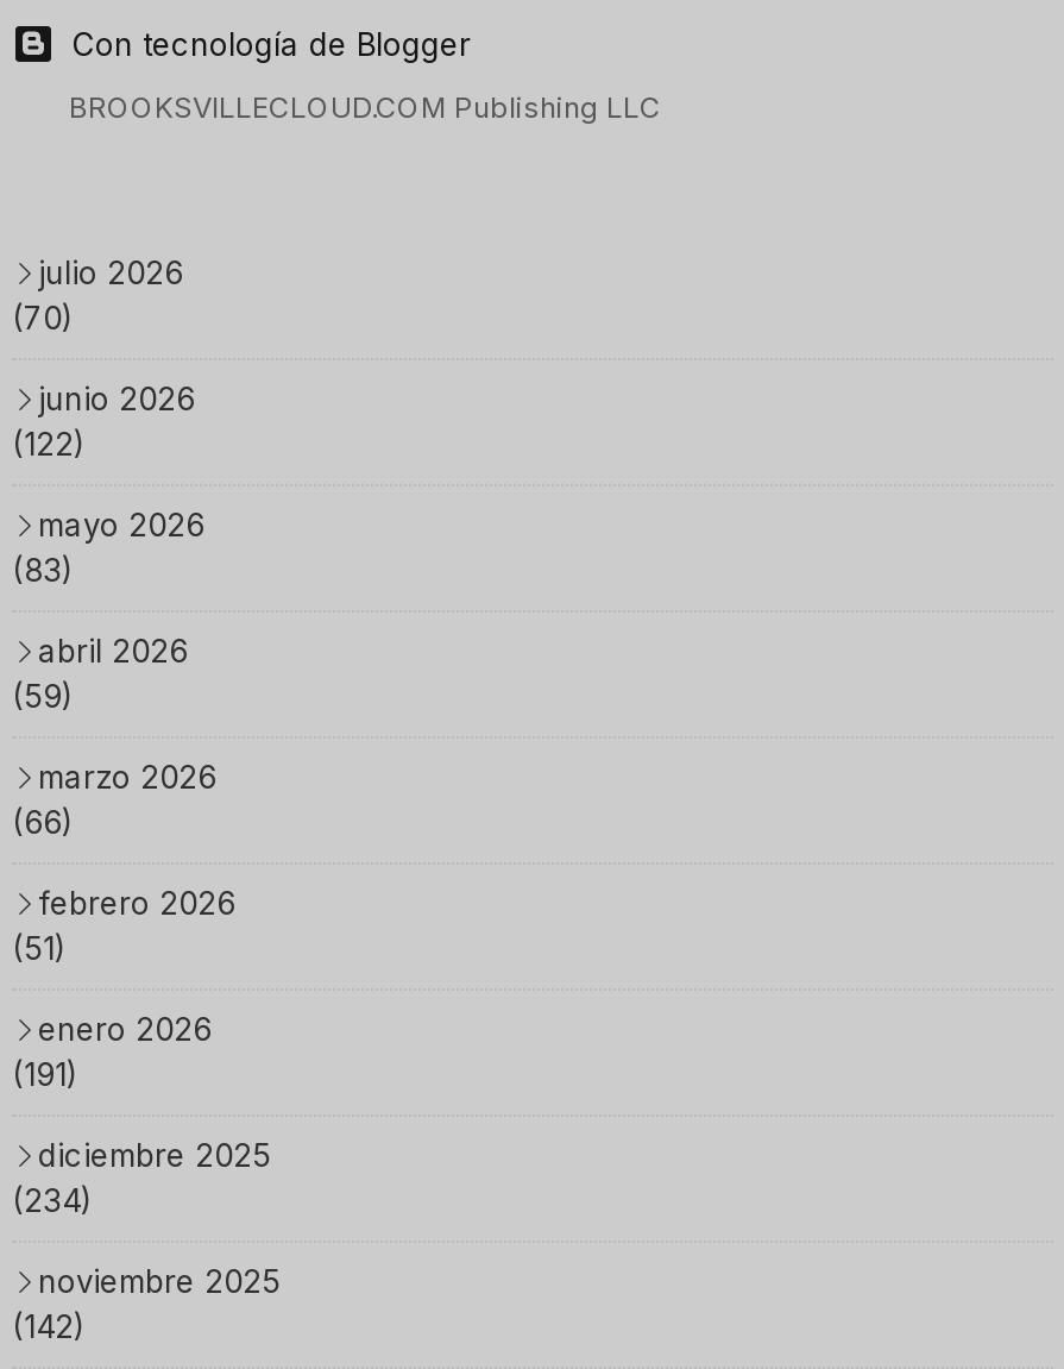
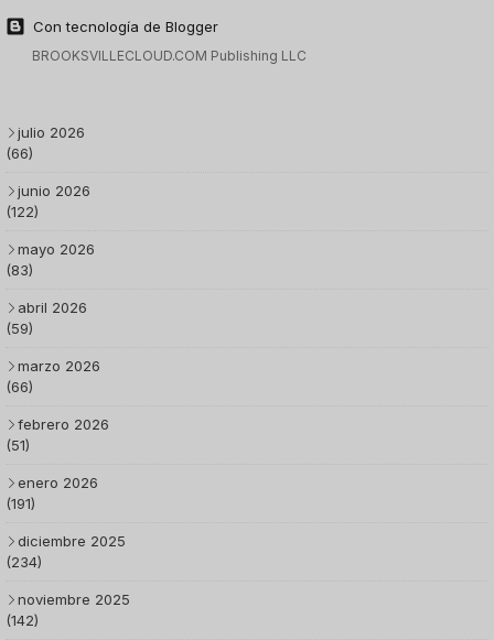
[12,299,71,337] (70) -> [6,144,33,162] (66)

